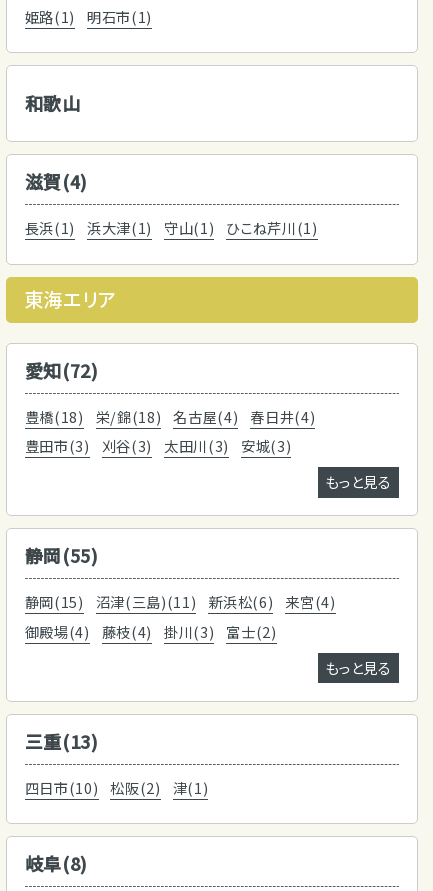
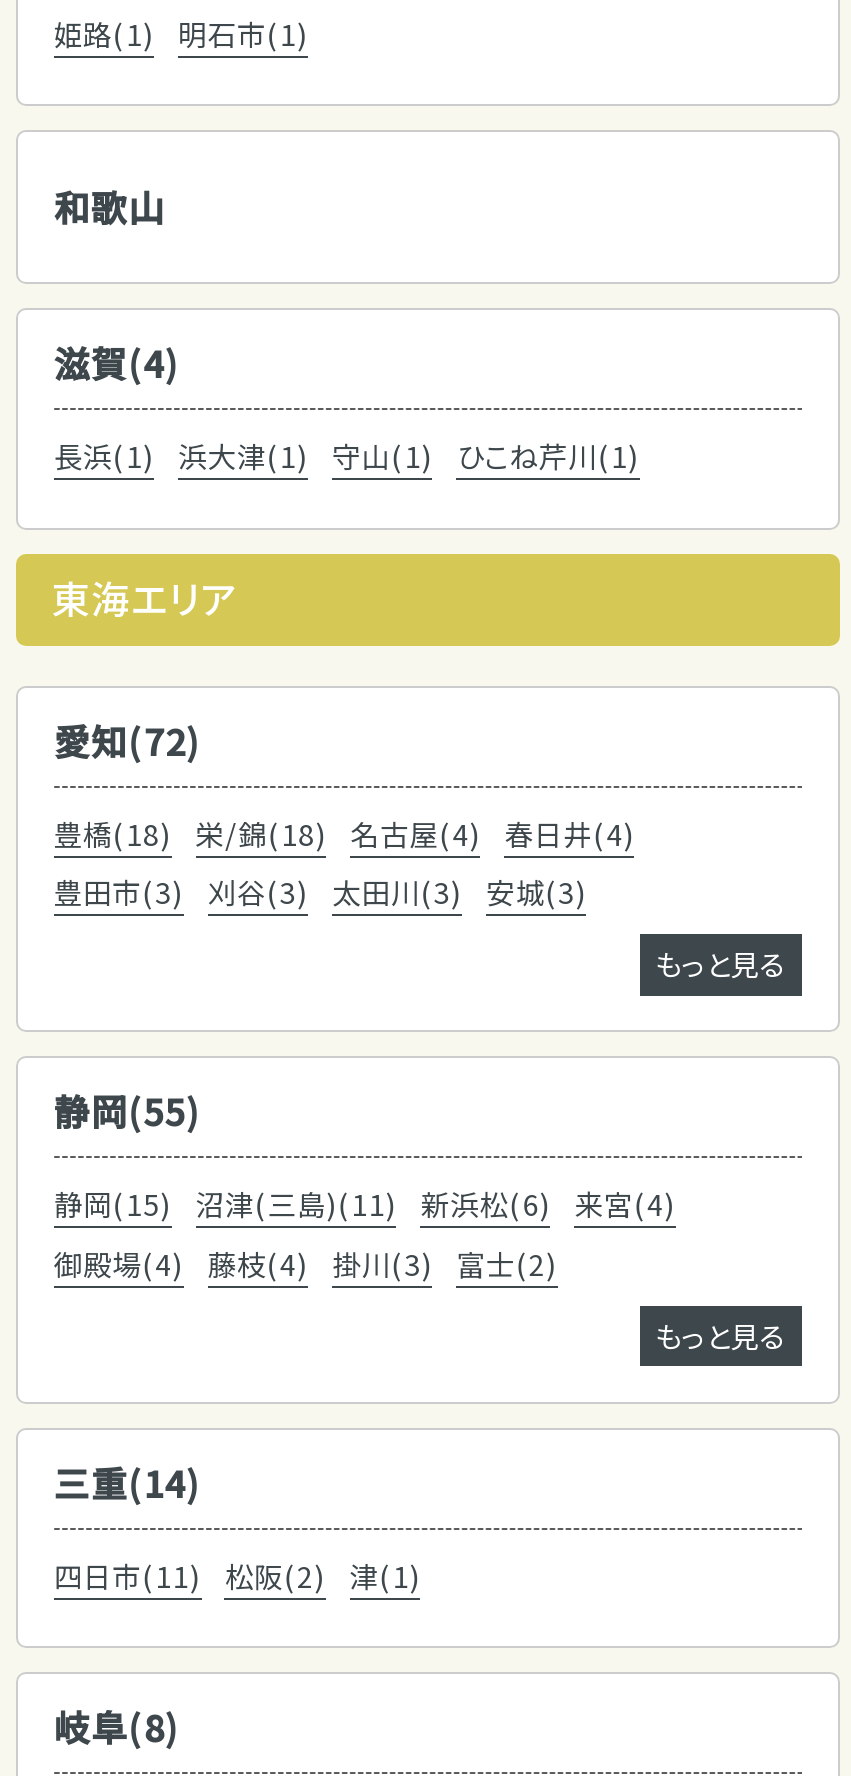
[25,728,99,754] 三重(13) -> [54,1456,202,1508] 三重(14)
[25,777,208,798] 四日市(10) 松阪(2) 津(1) -> [54,1554,421,1596] 四日市(11) 松阪(2) 津(1)

